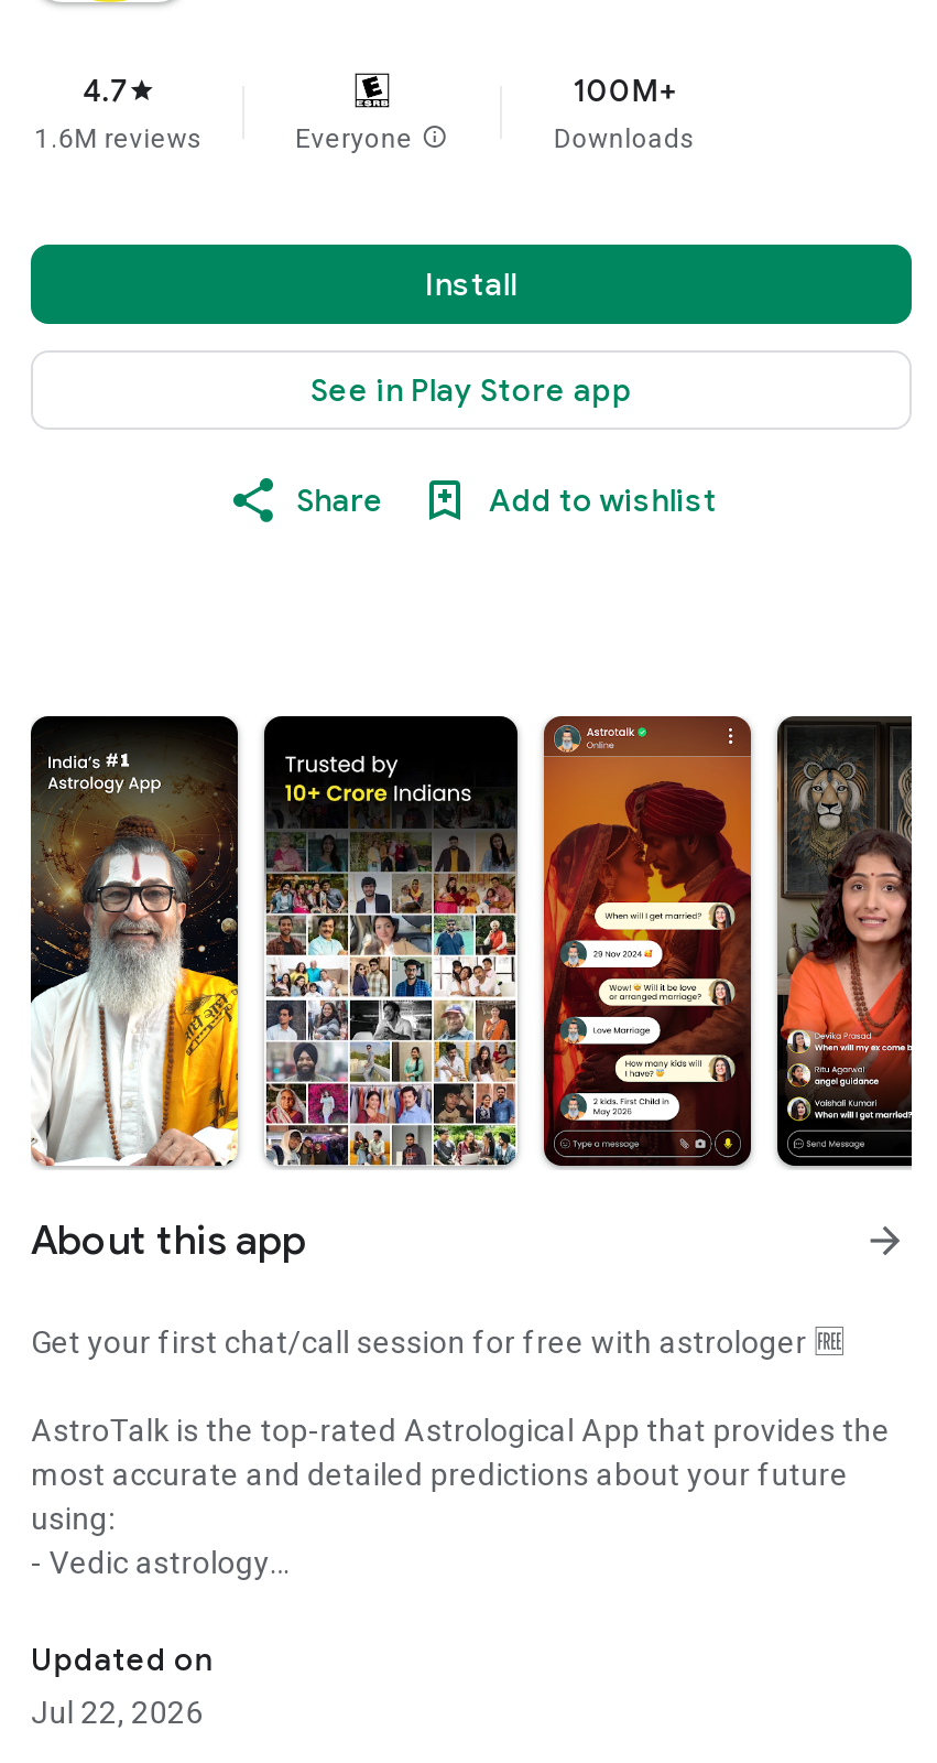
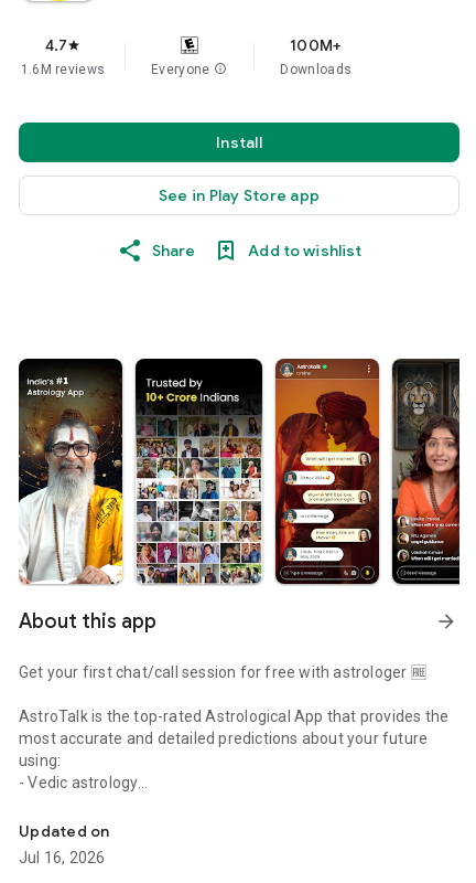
[31,1695,203,1730] Jul 22, 2026 -> [19,849,105,866] Jul 16, 2026

